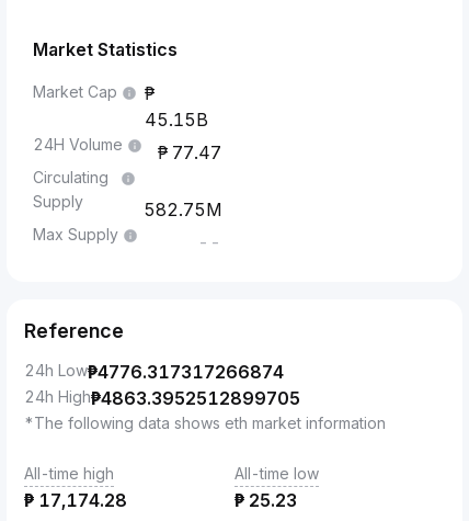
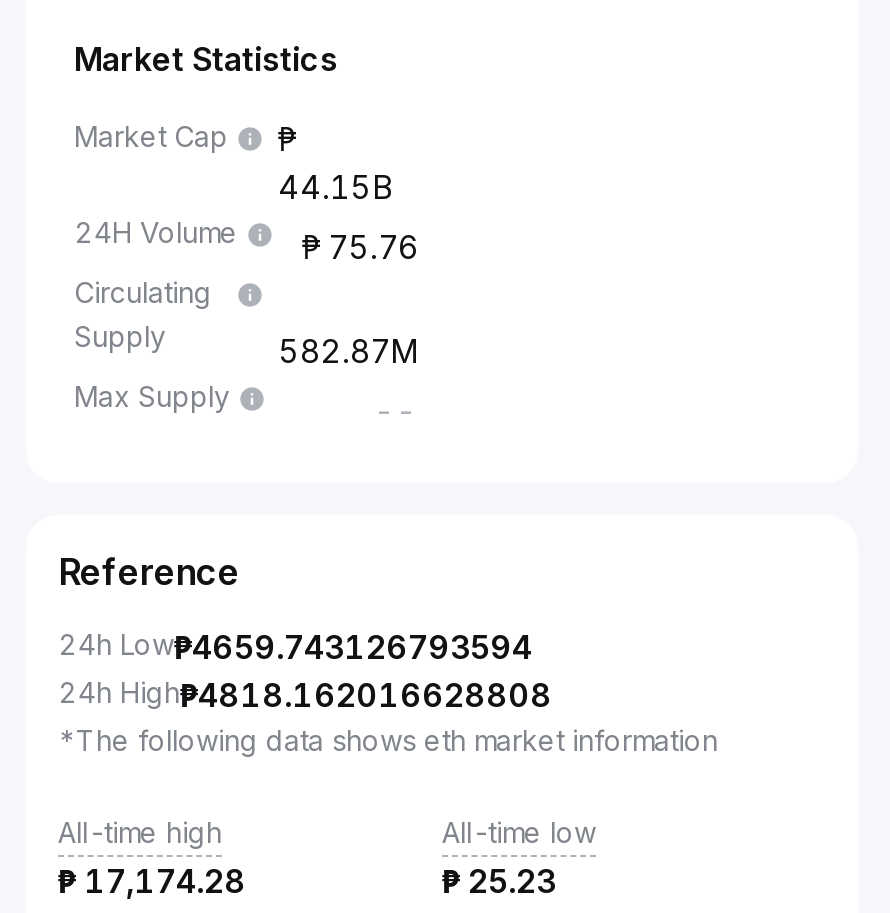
[145,109,208,131] 45.15B -> [278,167,394,207] 44.15B
[172,141,221,163] 77.47 -> [328,227,418,267] 75.76
[144,199,221,220] 582.75M -> [278,331,418,371] 582.87M
[24,361,284,383] 24h Low₱4776.317317266874 -> [58,627,532,667] 24h Low₱4659.743126793594
[24,387,300,409] 24h High₱4863.3952512899705 -> [58,675,552,715] 24h High₱4818.162016628808

